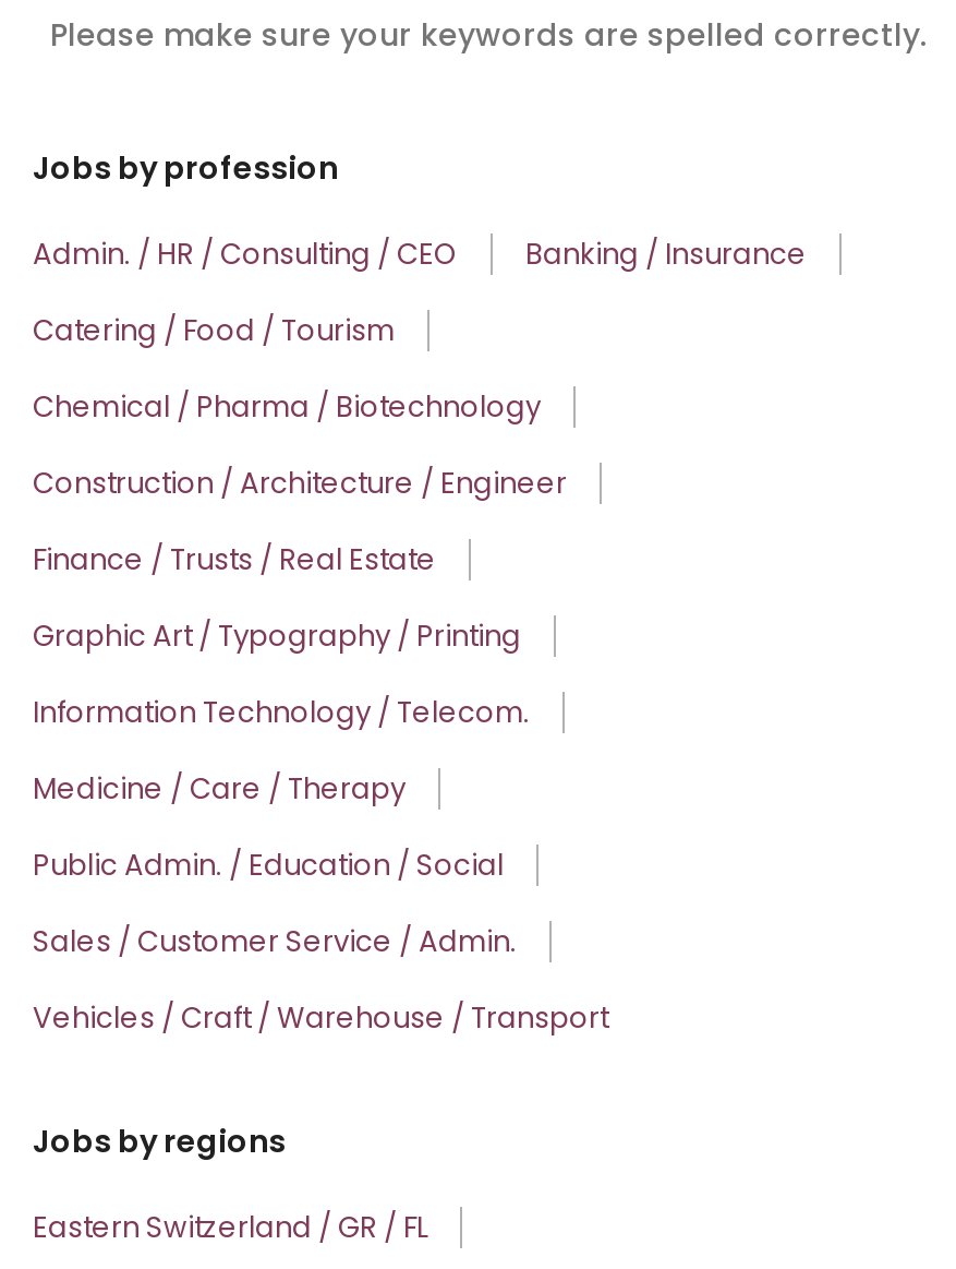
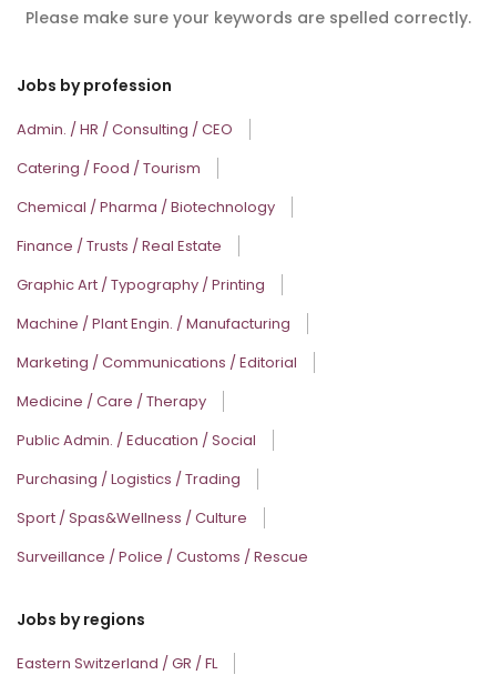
[525,234,807,275] Banking / Insurance -> none
[33,463,567,504] Construction / Architecture / Engineer -> none
moved [33,539,521,657] -> [17,235,265,295]: Finance / Trusts / Real Estate | Graphic Art / Typography / Printing
[33,692,530,733] Information Technology / Telecom. -> [17,313,297,373] Machine / Plant Engin. / Manufacturing | Marketing / Communications / Editorial
[33,921,608,1039] Sales / Customer Service / Admin. | Vehicles / Craft / Warehouse / Transport -> [17,469,308,567] Purchasing / Logistics / Trading | Sport / Spas&Wellness / Culture | Surveillance / Police / Customs / Rescue

